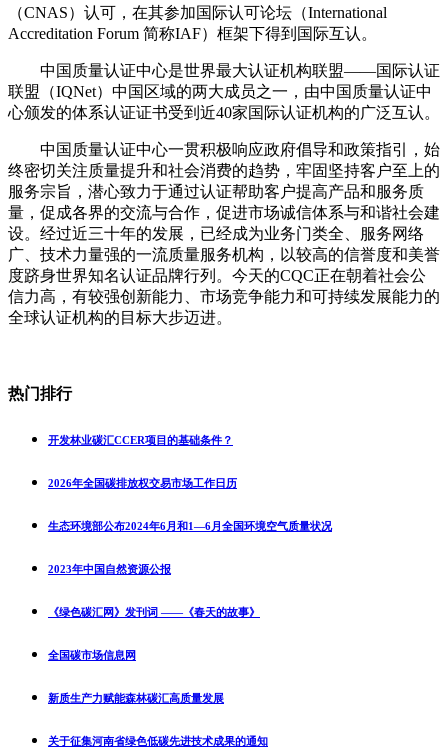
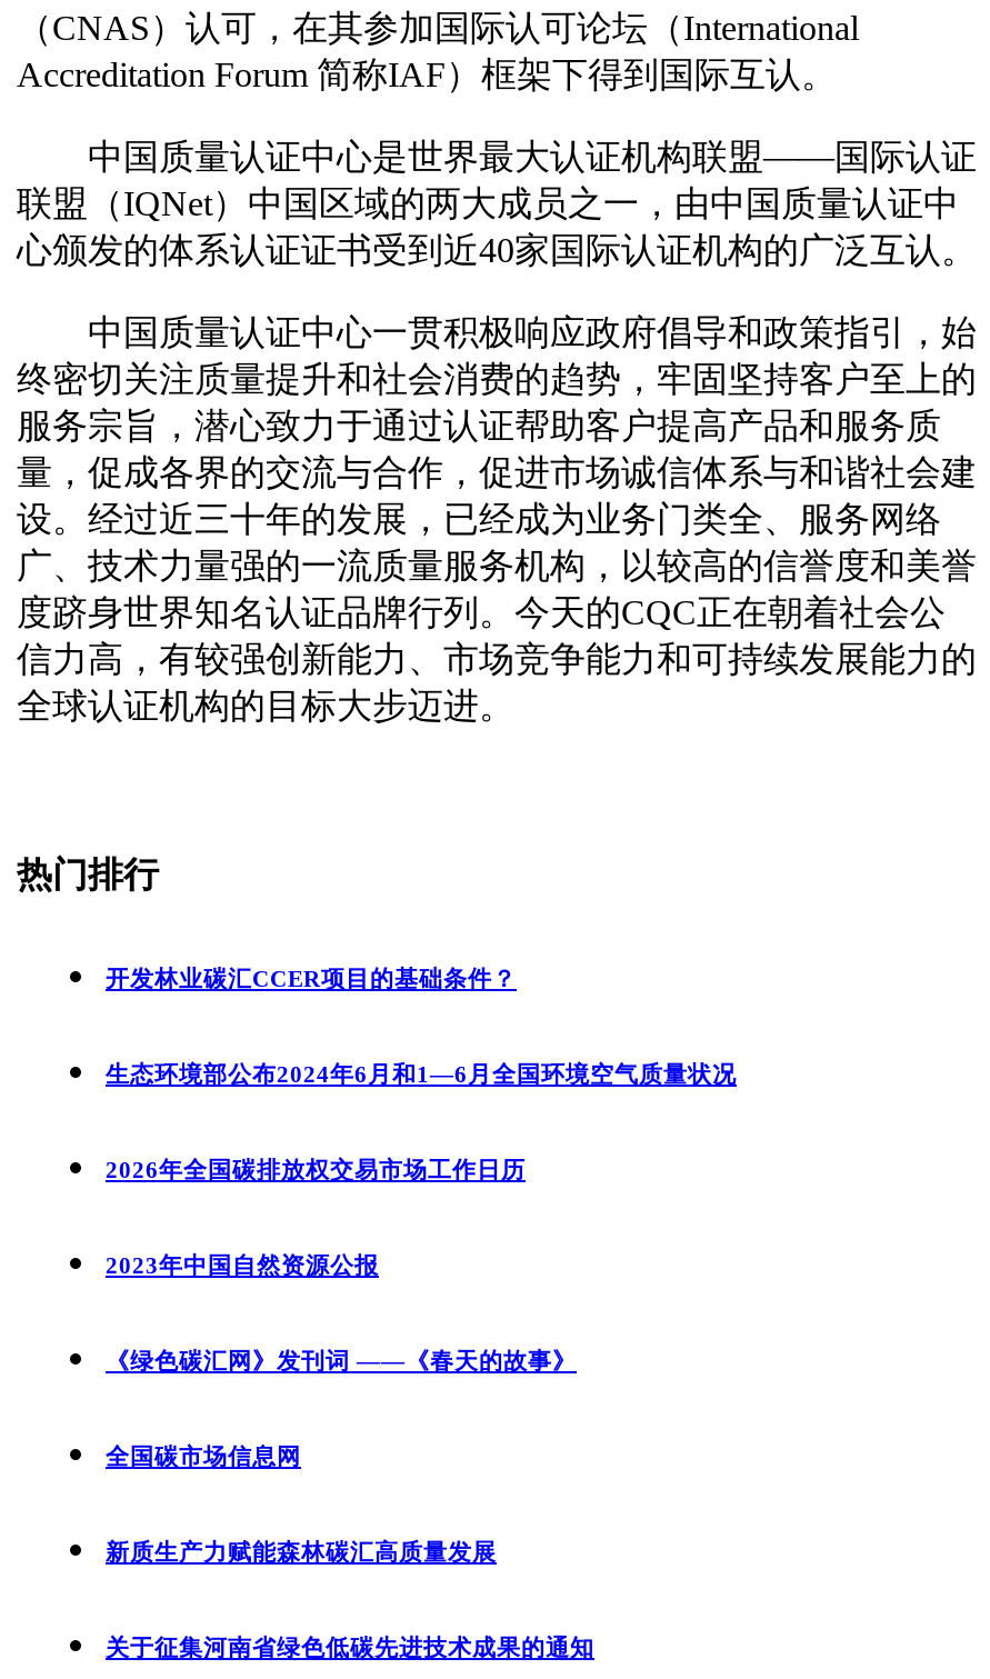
moved [48,477,237,489] -> [106,1155,526,1182]: 2026年全国碳排放权交易市场工作日历
moved [48,520,332,532] -> [106,1059,737,1086]: 生态环境部公布2024年6月和1—6月全国环境空气质量状况

